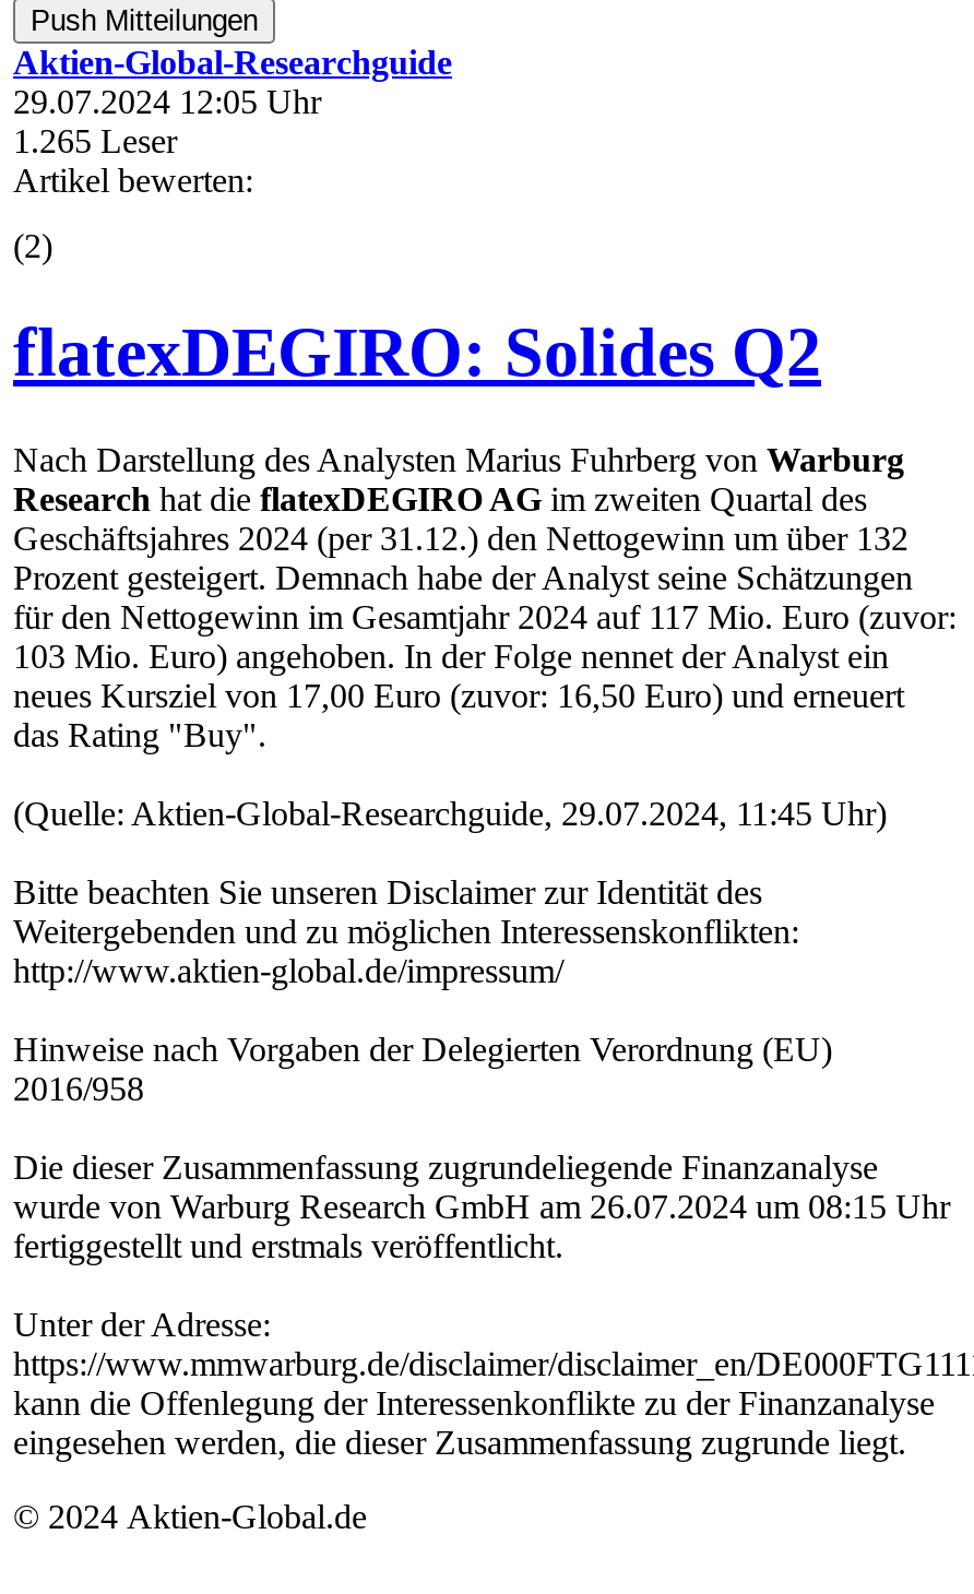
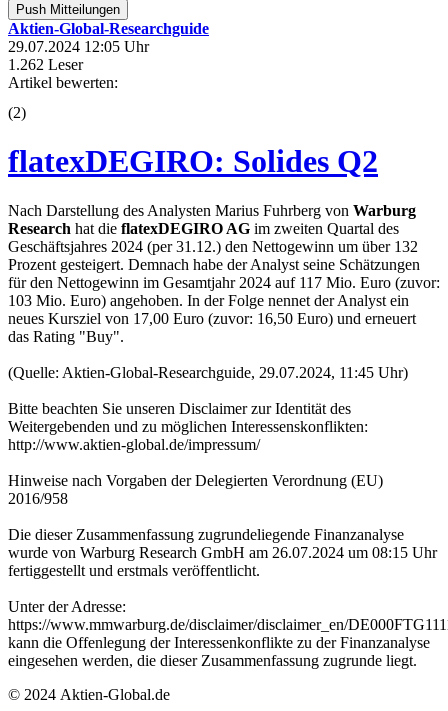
[13,122,177,159] 1.265 Leser -> [8,56,83,73] 1.262 Leser

